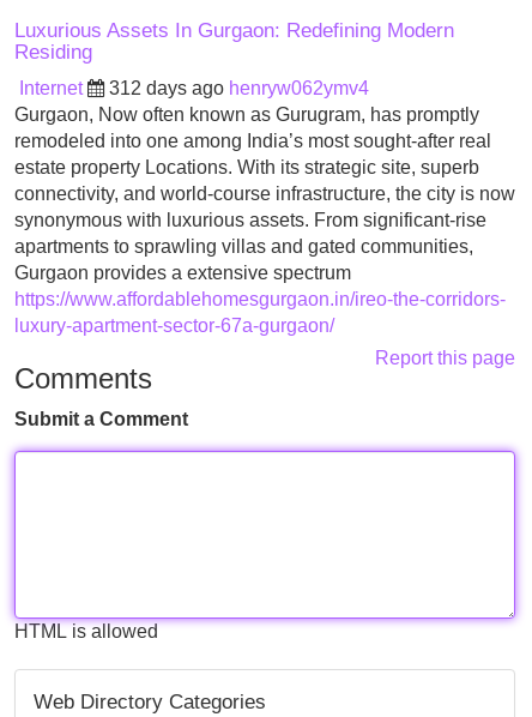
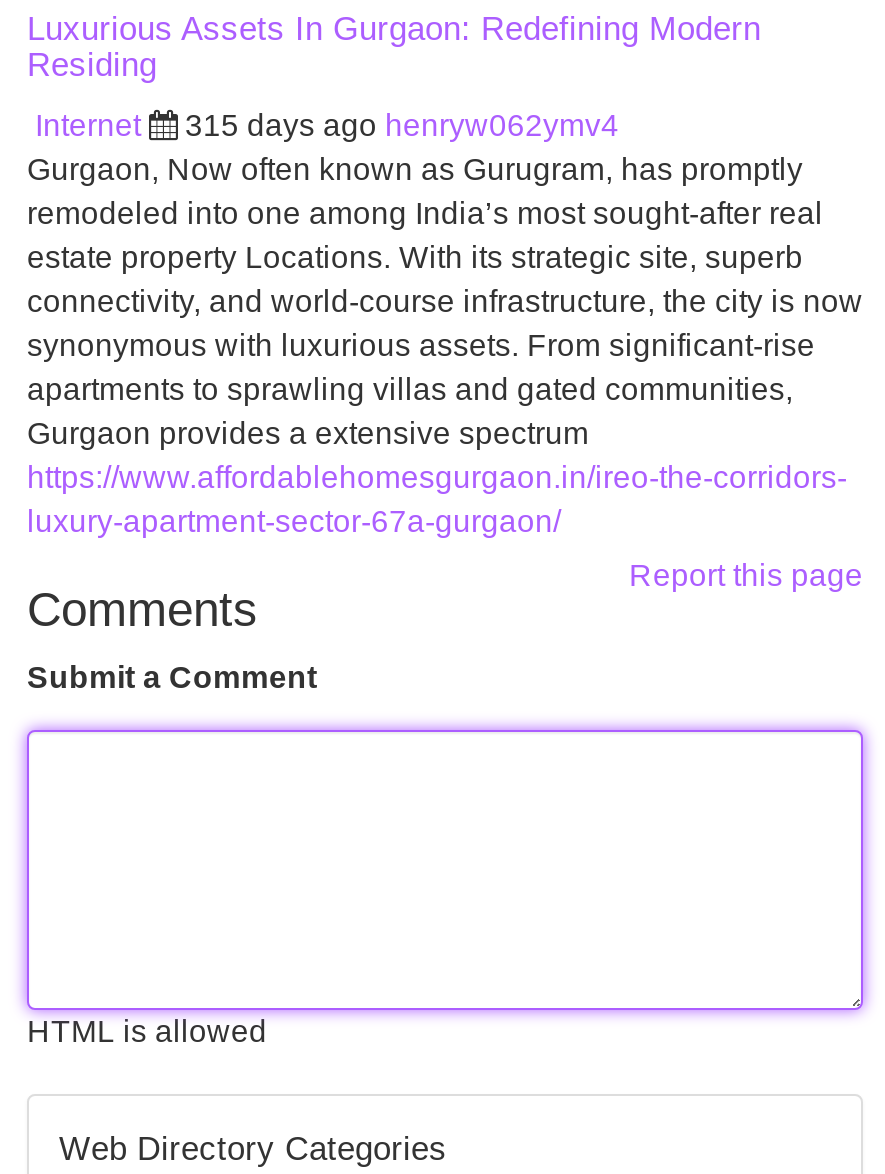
[109,78,369,98] 312 days ago henryw062ymv4 -> [185,108,619,142] 315 days ago henryw062ymv4

